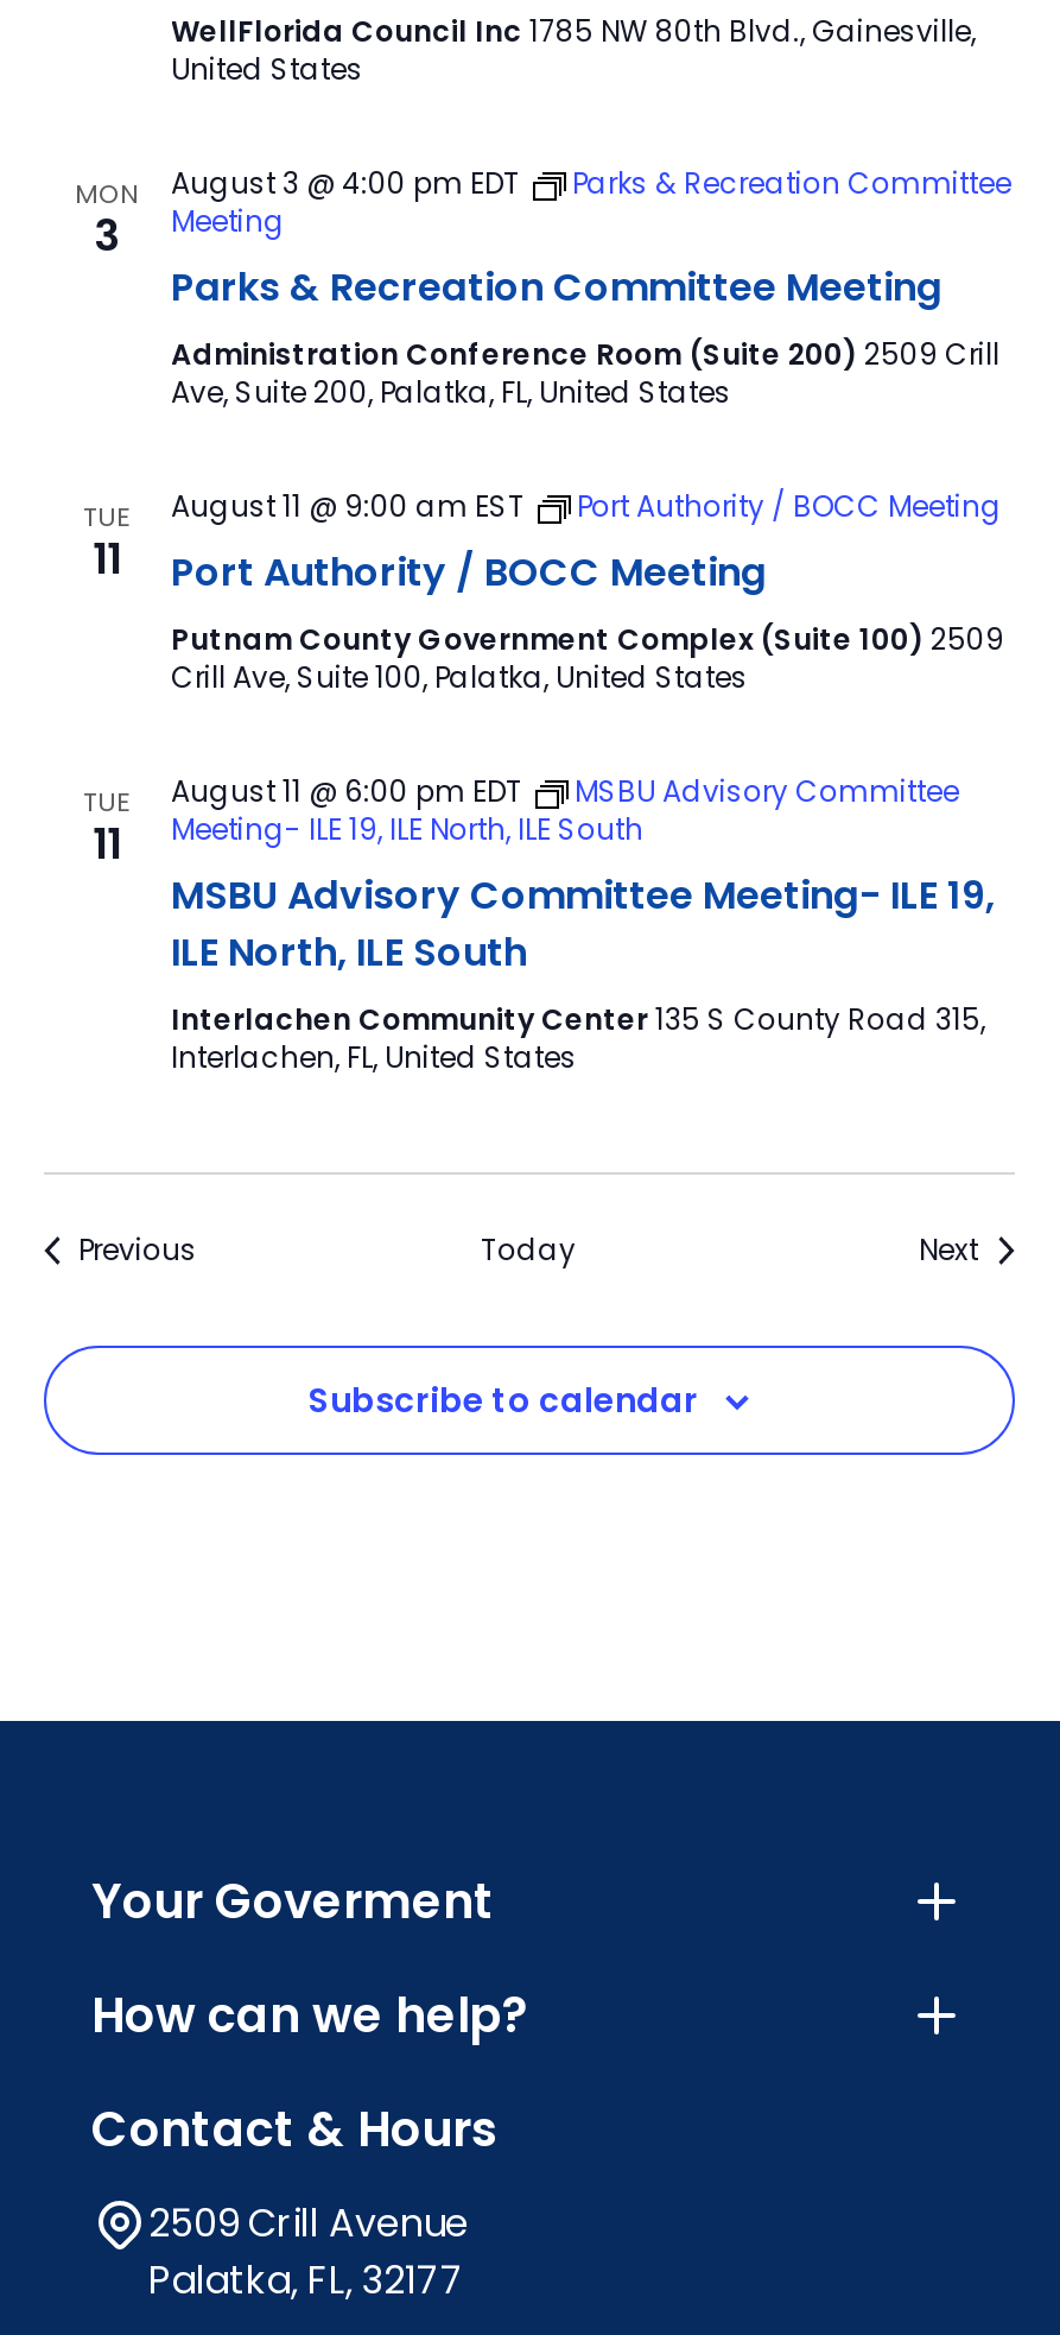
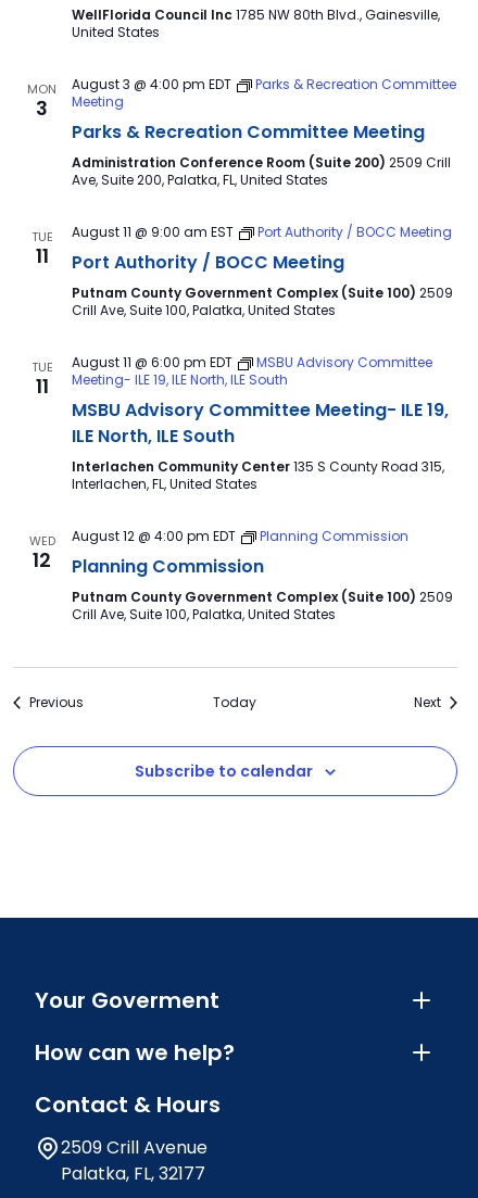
none -> [29,532,55,573] WED | 12
none -> [71,527,452,623] August 12 @ 4:00 pm EDT | Planning Commission | Planning Commission | Putnam County Government Complex (Suite 100) 2509 | Crill Ave, Suite 100, Palatka, United States

